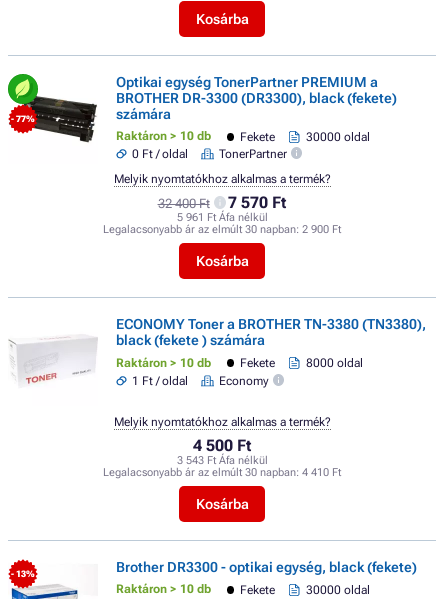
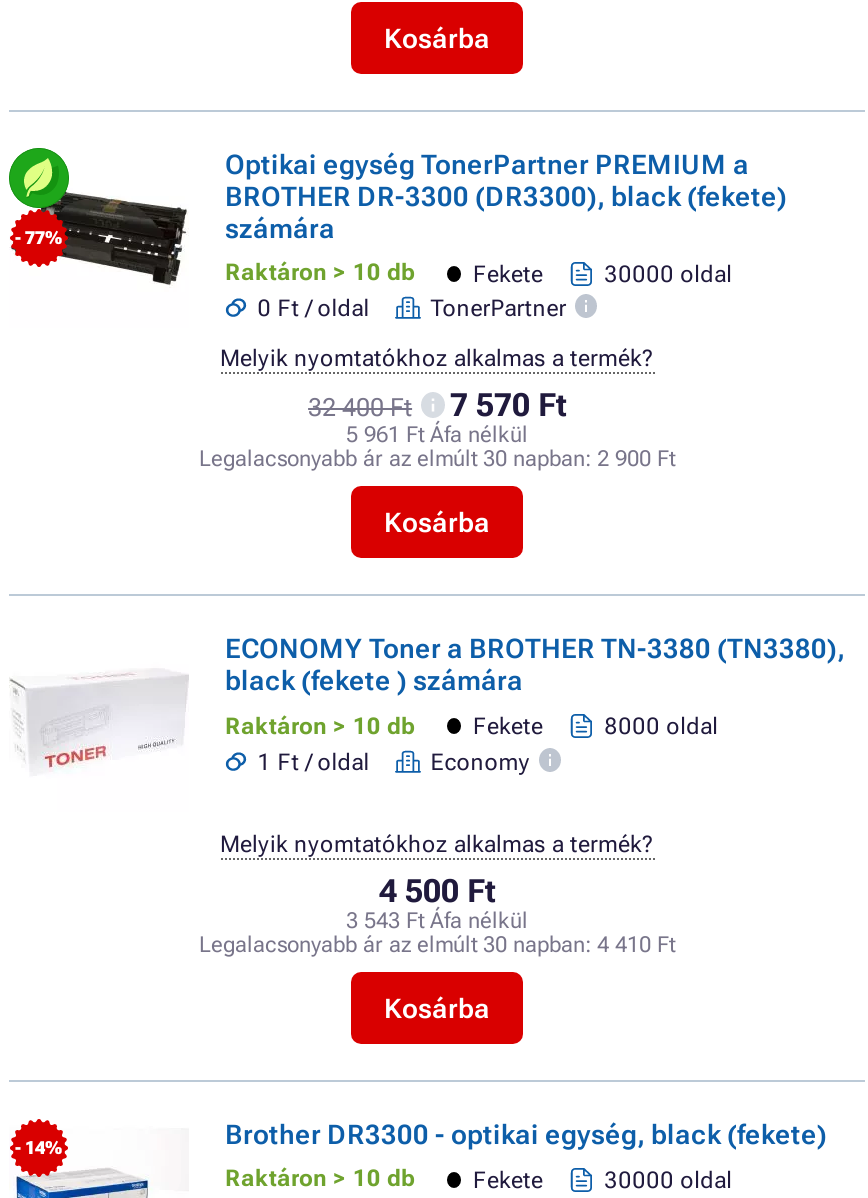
[11,569,35,579] - 13% -> [15,1138,63,1158] - 14%

